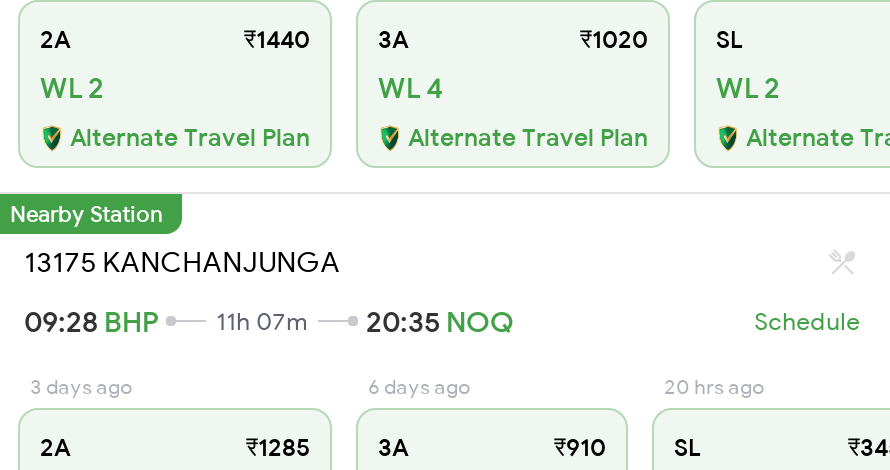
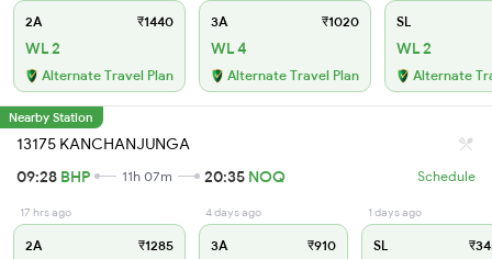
[30,373,132,399] 3 days ago -> [20,205,71,219] 17 hrs ago
[368,373,470,399] 6 days ago -> [205,205,261,219] 4 days ago
[664,373,764,399] 20 hrs ago -> [368,205,422,219] 1 days ago

